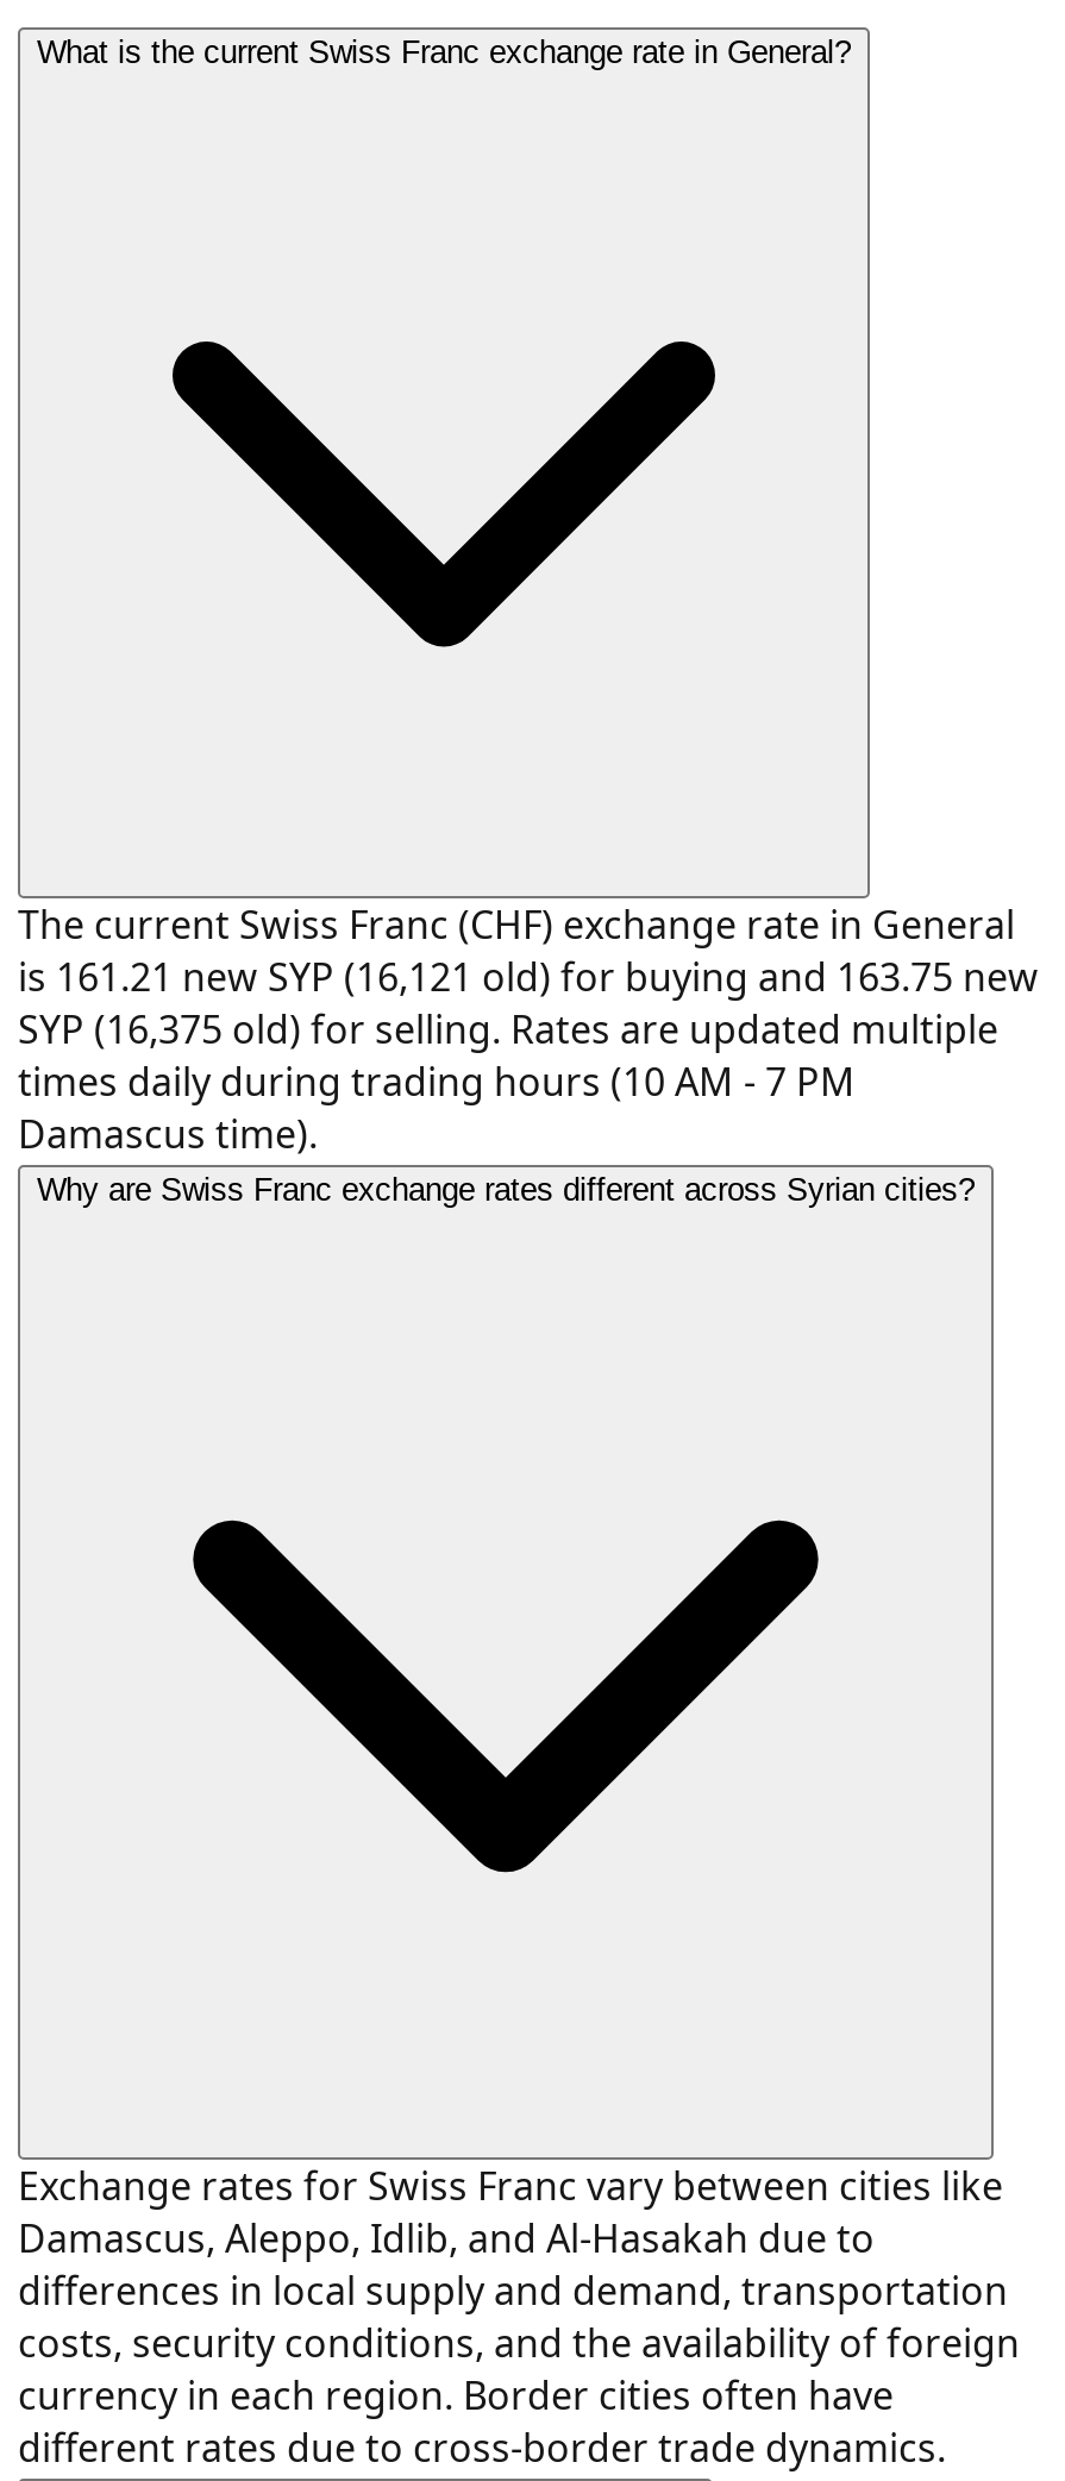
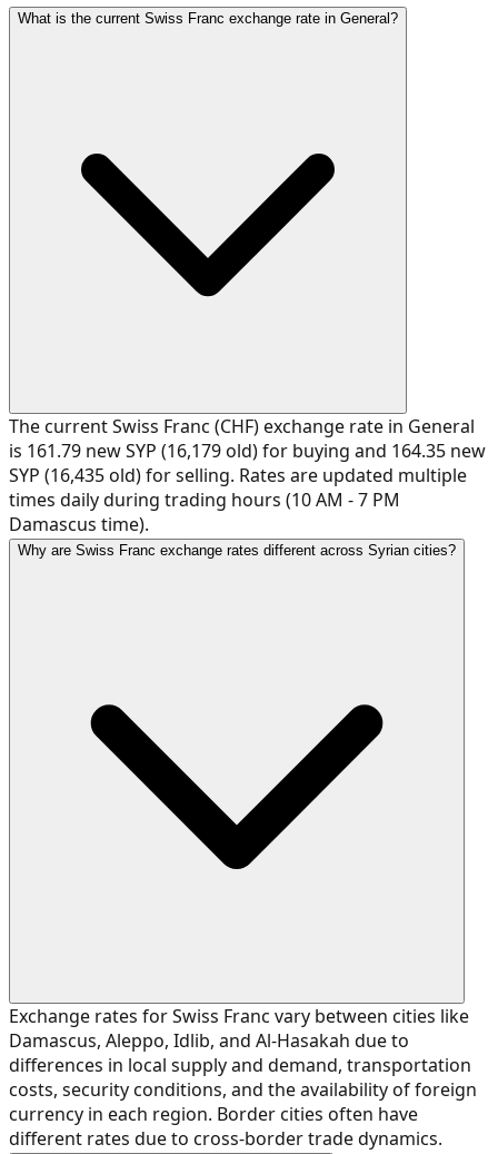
[18,951,1039,1003] is 161.21 new SYP (16,121 old) for buying and 163.75 new -> [9,438,486,463] is 161.79 new SYP (16,179 old) for buying and 164.35 new
[18,1003,998,1055] SYP (16,375 old) for selling. Rates are updated multiple -> [9,463,467,487] SYP (16,435 old) for selling. Rates are updated multiple

